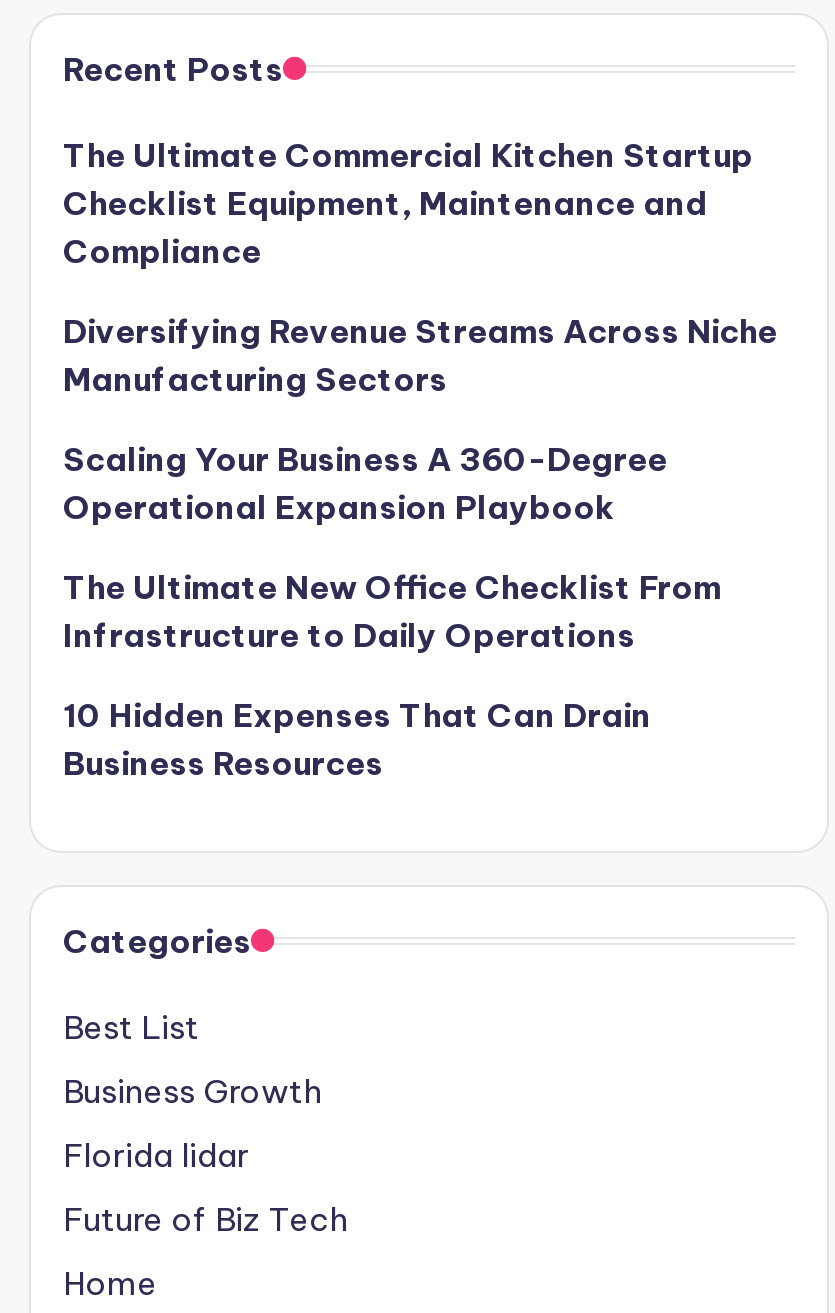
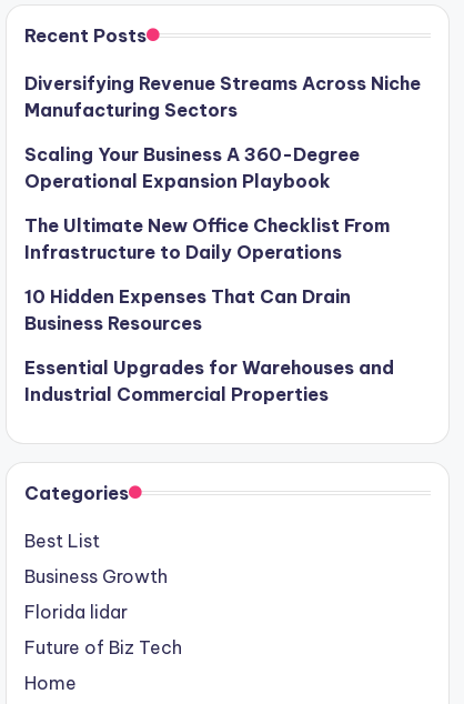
[63,135,753,271] The Ultimate Commercial Kitchen Startup | Checklist Equipment, Maintenance and | Compliance -> none
moved [63,311,777,783] -> [24,72,421,334]: Diversifying Revenue Streams Across Niche | Manufacturing Sectors | Scaling Your Business A 360-Degree | Operational Expansion Playbook | The Ultimate New Office Checklist From | Infrastructure to Daily Operations | 10 Hidden Expenses That Can Drain | Business Resources
none -> [24,356,394,405] Essential Upgrades for Warehouses and | Industrial Commercial Properties

